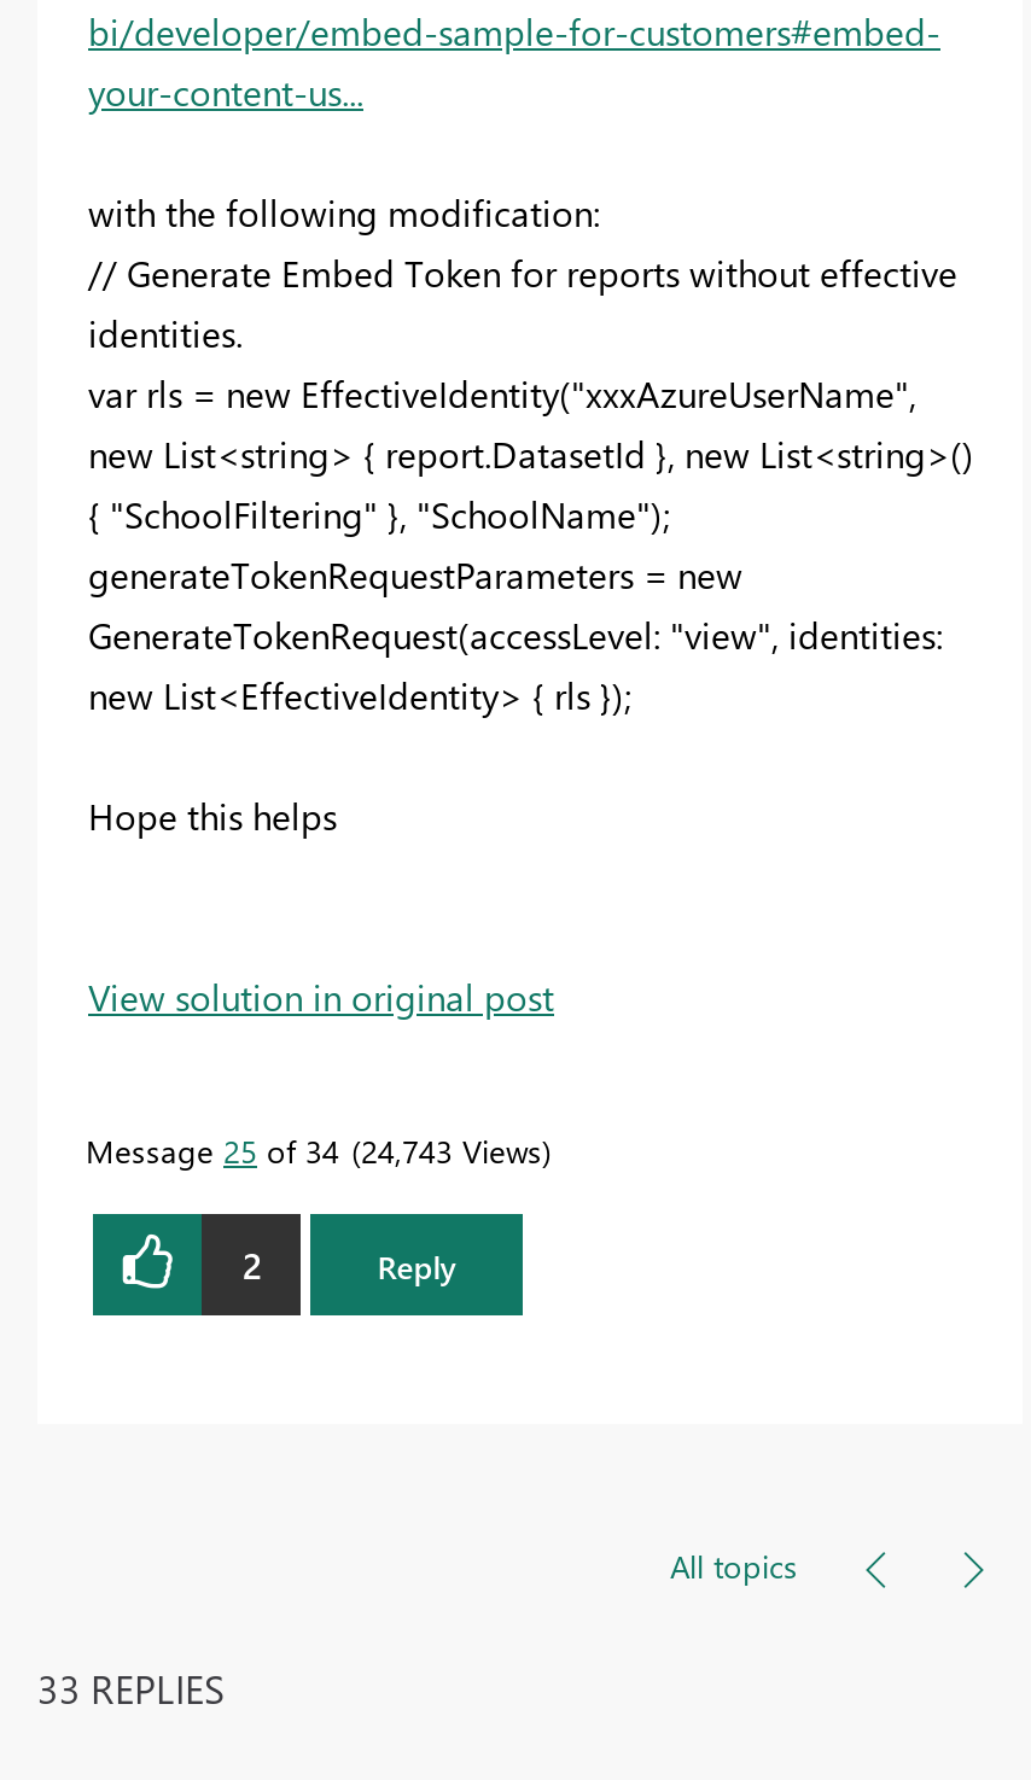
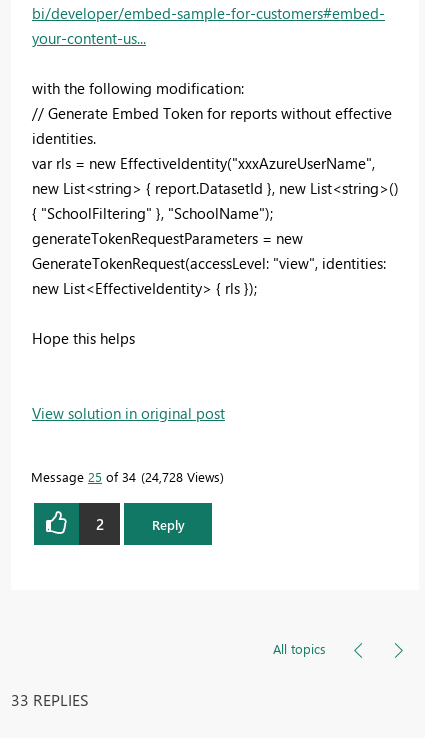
[86,1130,542,1171] Message 25 of 34 24,743 Views -> [31,468,220,485] Message 25 of 34 24,728 Views

